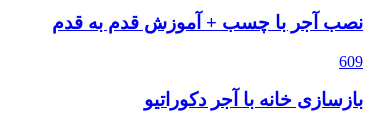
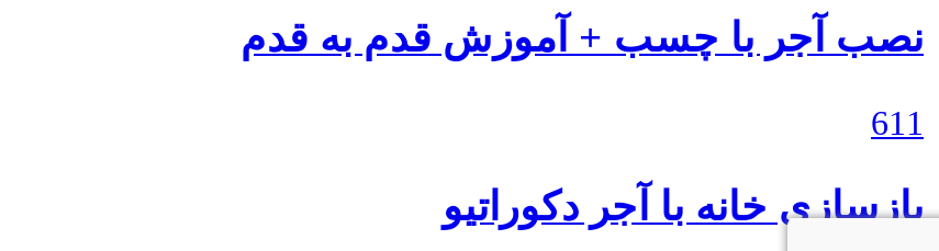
[339,53,363,70] 609 -> [871,103,924,141] 611

